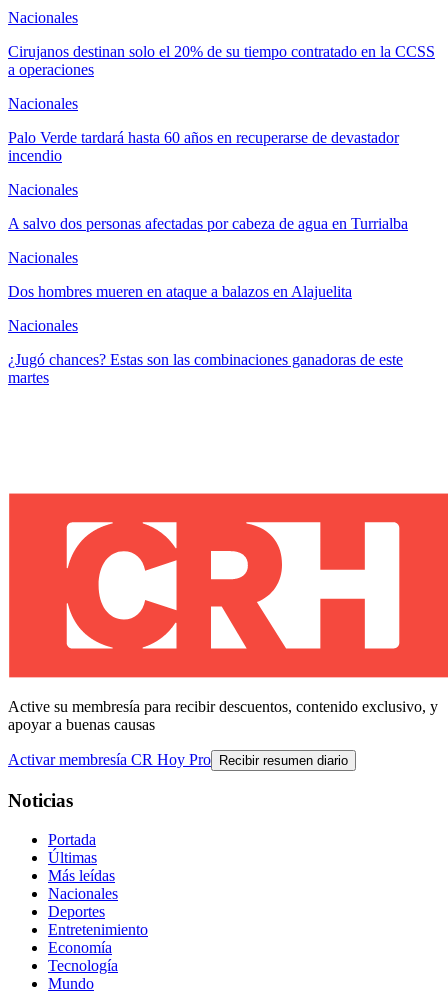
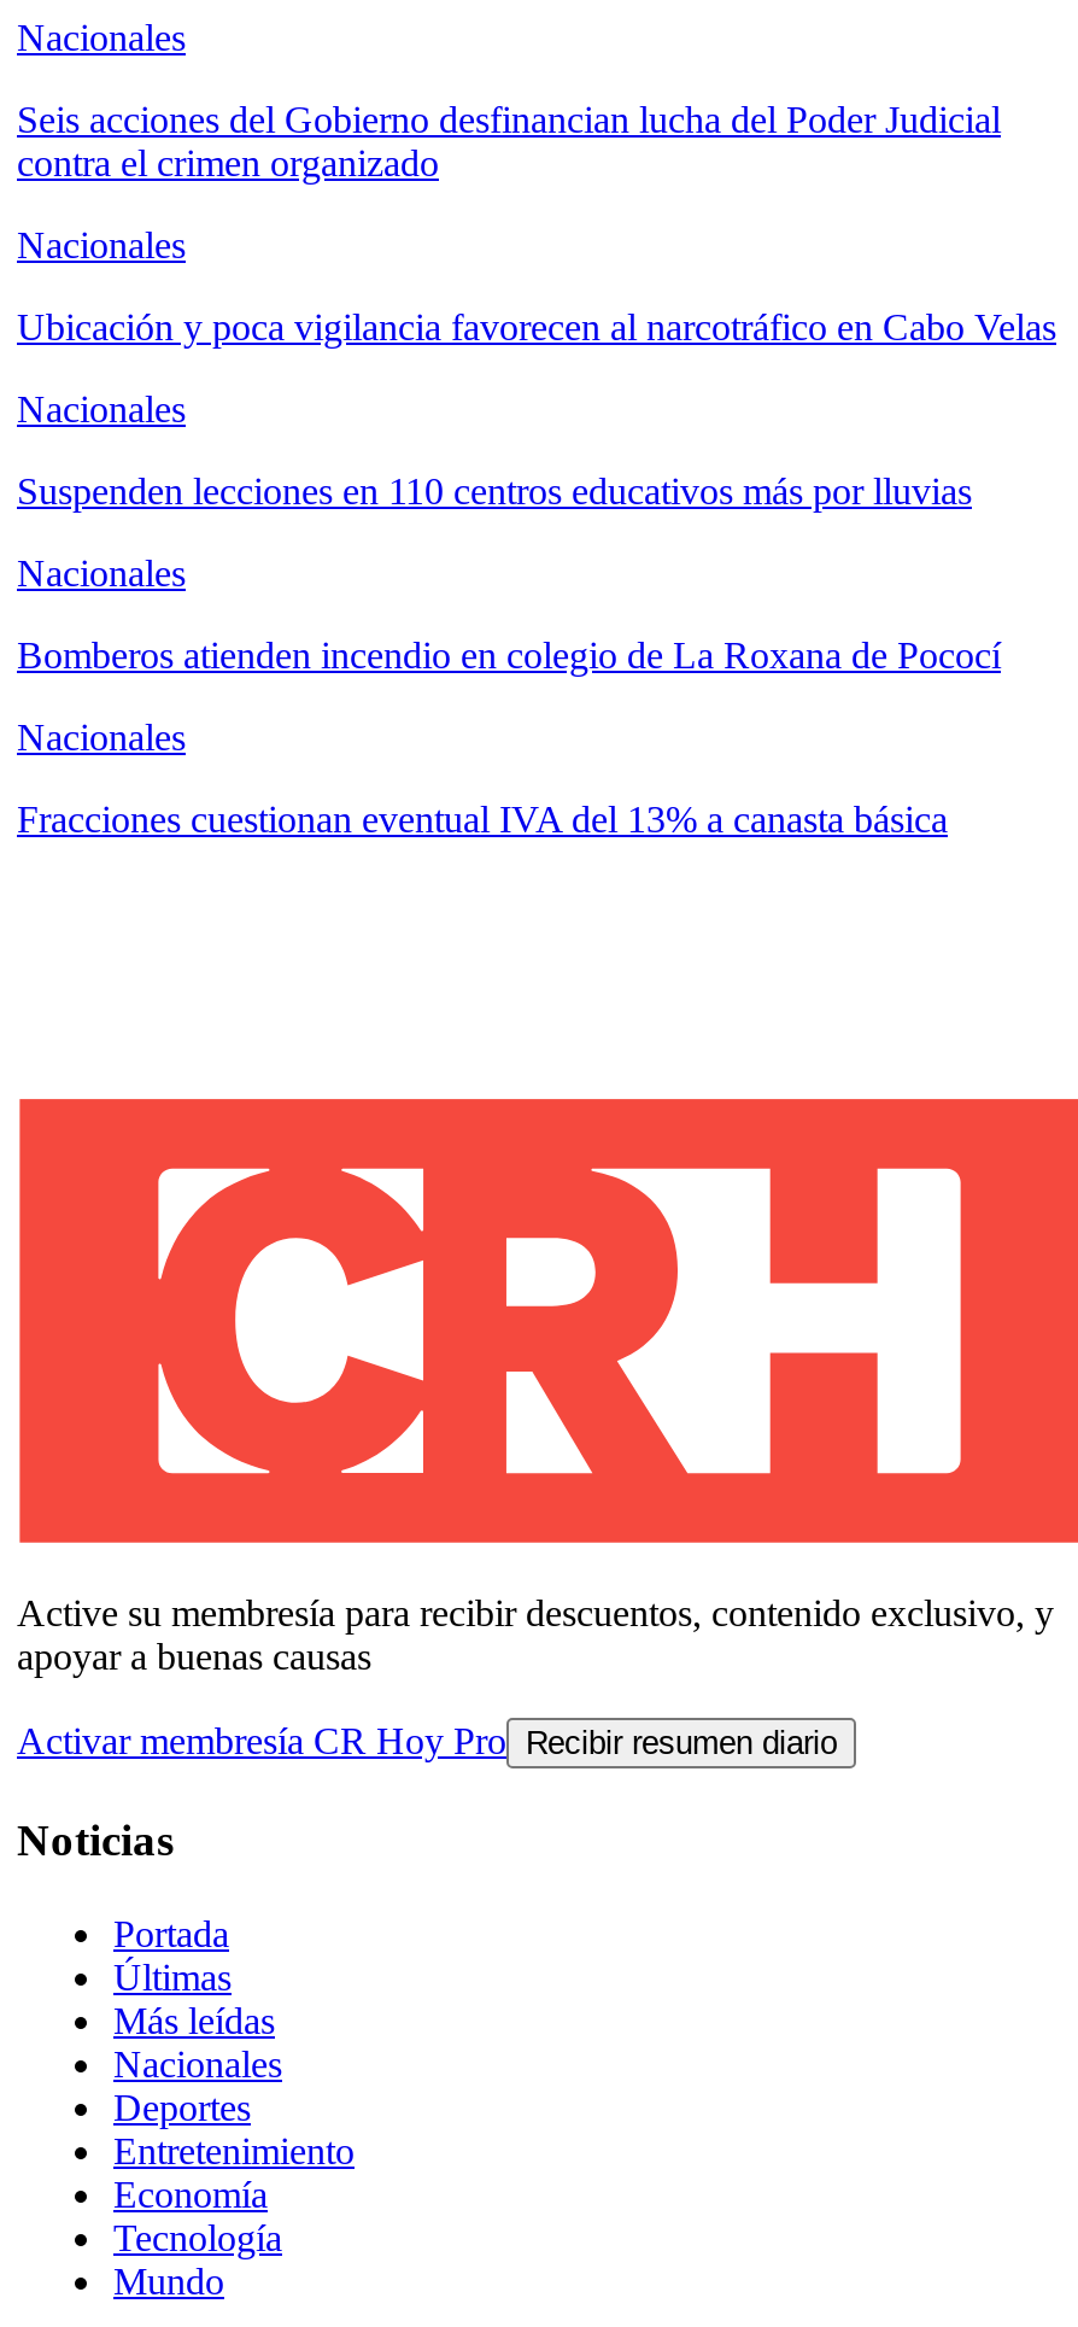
[8,43,435,78] Cirujanos destinan solo el 20% de su tiempo contratado en la CCSS | a operaciones -> [17,99,1001,184] Seis acciones del Gobierno desfinancian lucha del Poder Judicial | contra el crimen organizado
[8,129,399,164] Palo Verde tardará hasta 60 años en recuperarse de devastador | incendio -> [17,307,1056,348] Ubicación y poca vigilancia favorecen al narcotráfico en Cabo Velas
[8,215,408,232] A salvo dos personas afectadas por cabeza de agua en Turrialba -> [17,471,972,512] Suspenden lecciones en 110 centros educativos más por lluvias
[8,283,352,300] Dos hombres mueren en ataque a balazos en Alajuelita -> [17,635,1001,676] Bomberos atienden incendio en colegio de La Roxana de Pococí
[8,351,403,386] ¿Jugó chances? Estas son las combinaciones ganadoras de este | martes -> [17,799,948,840] Fracciones cuestionan eventual IVA del 13% a canasta básica

